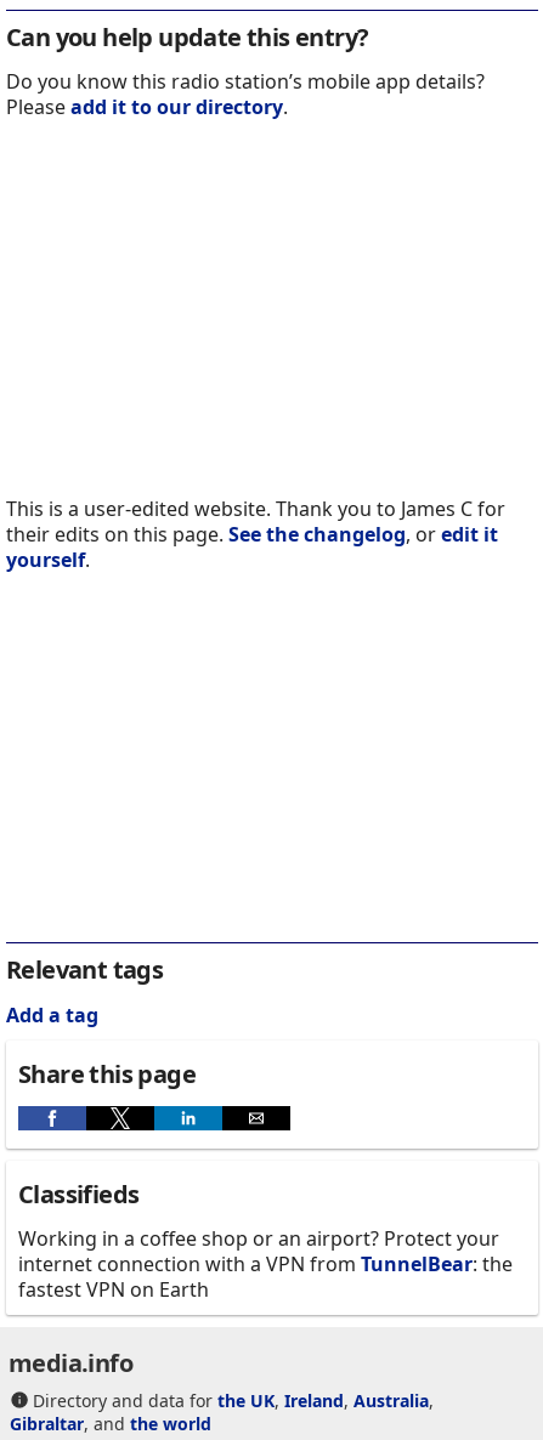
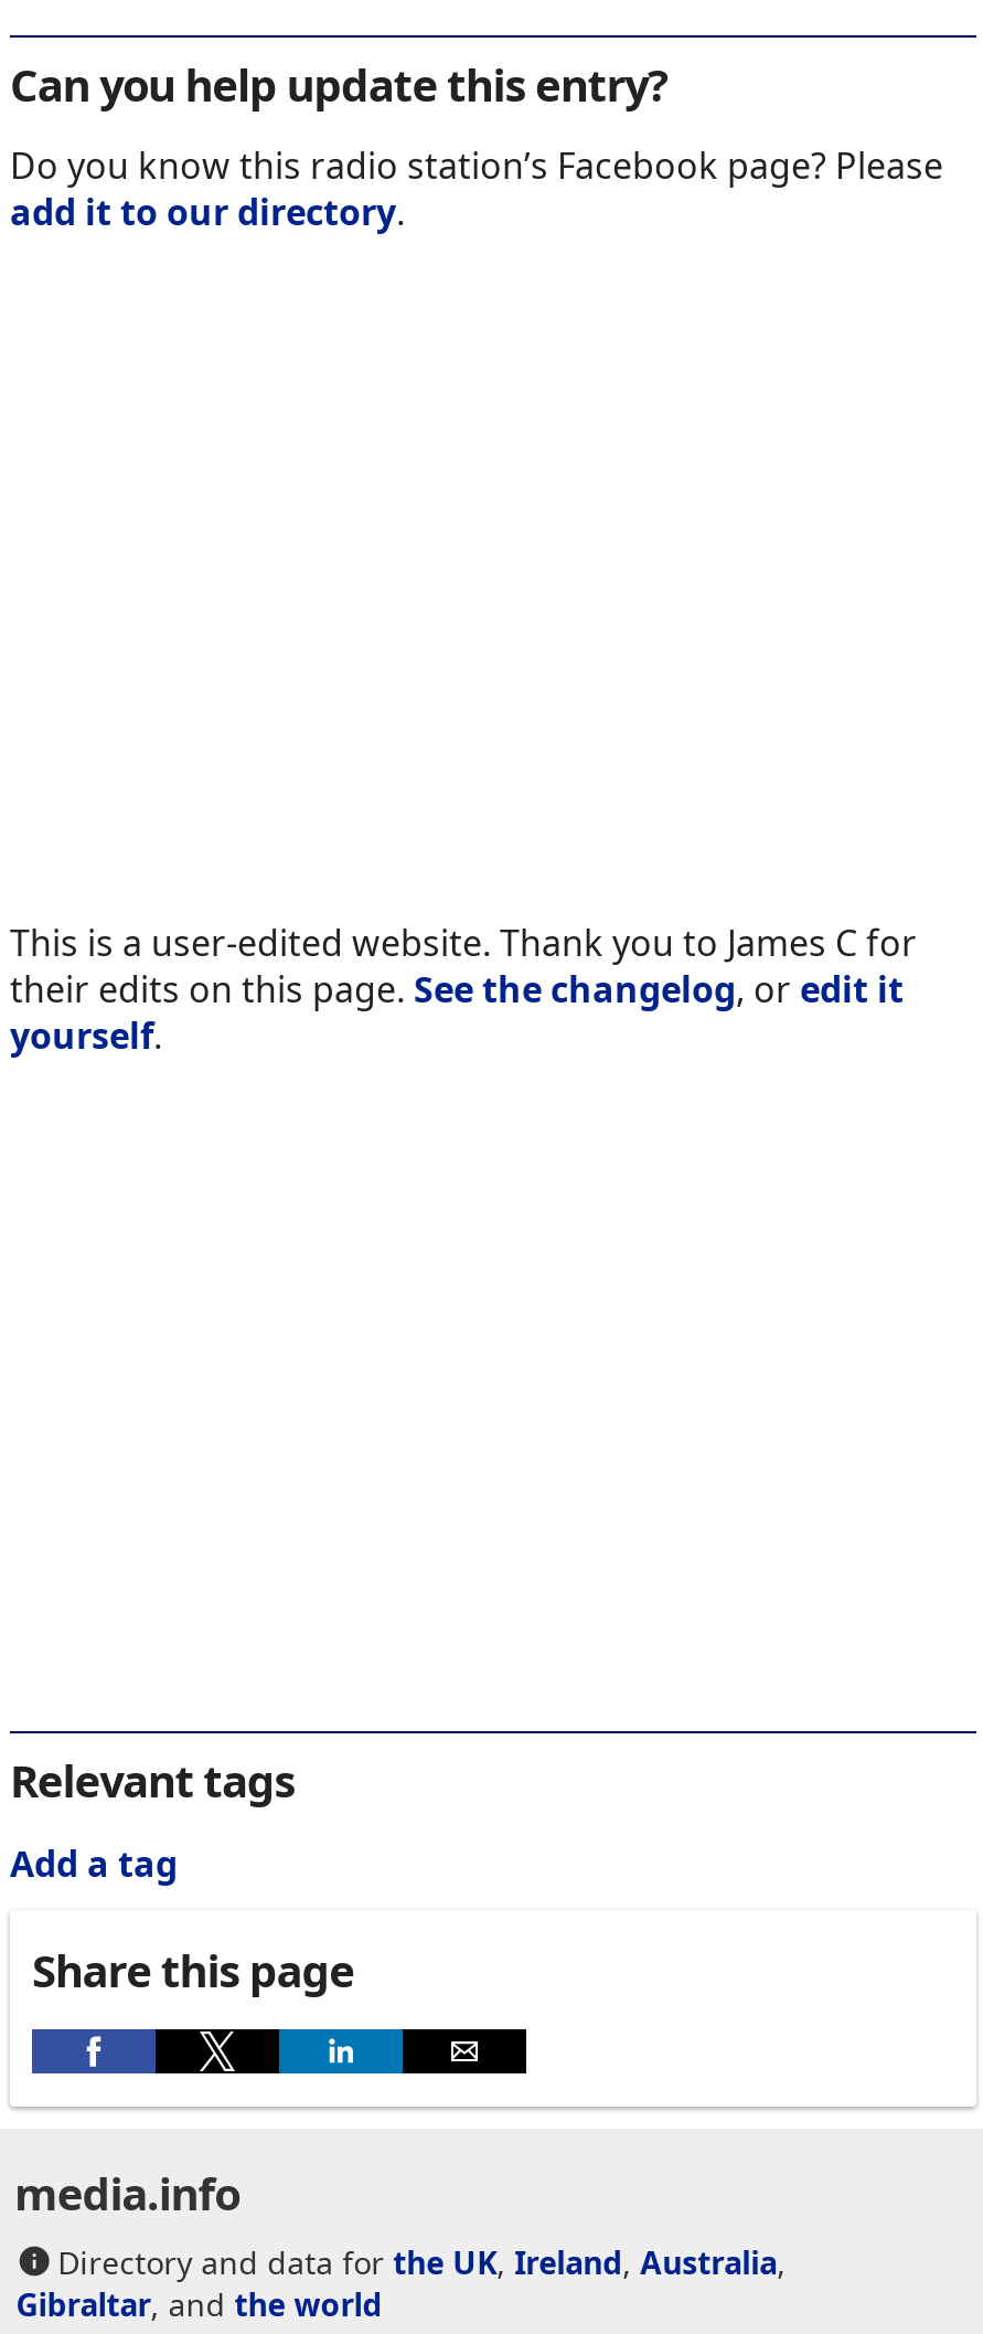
[6,68,485,121] Do you know this radio station’s mobile app details? | Please add it to our directory. -> [10,142,943,237] Do you know this radio station’s Facebook page? Please | add it to our directory.
[18,1178,513,1303] Classifieds | Working in a coffee shop or an airport? Protect your | internet connection with a VPN from TunnelBear: the | fastest VPN on Earth -> none

